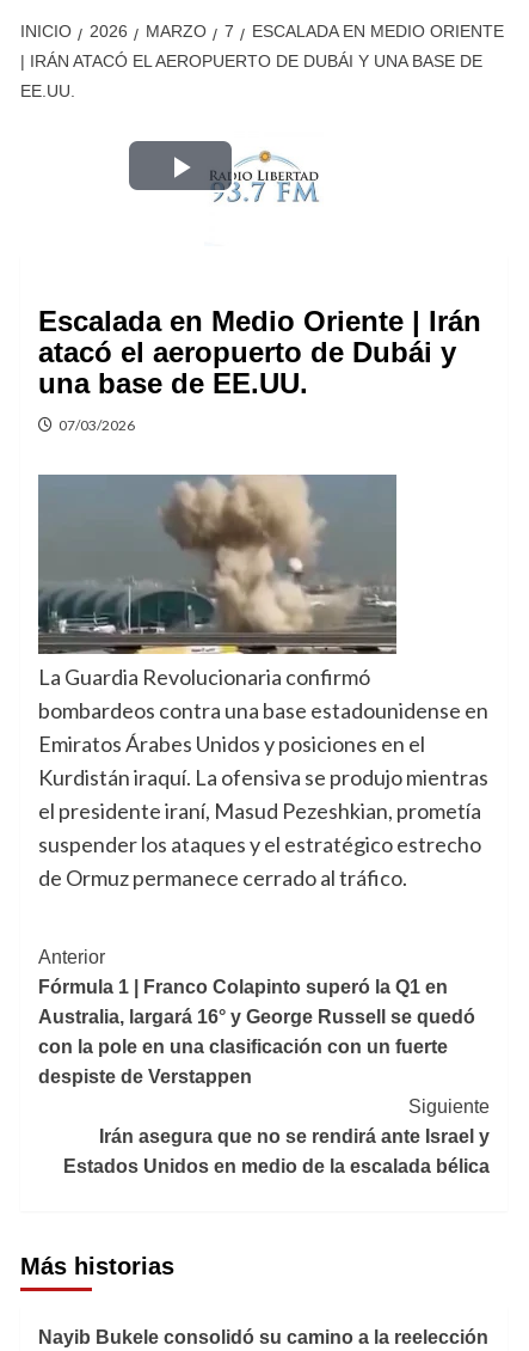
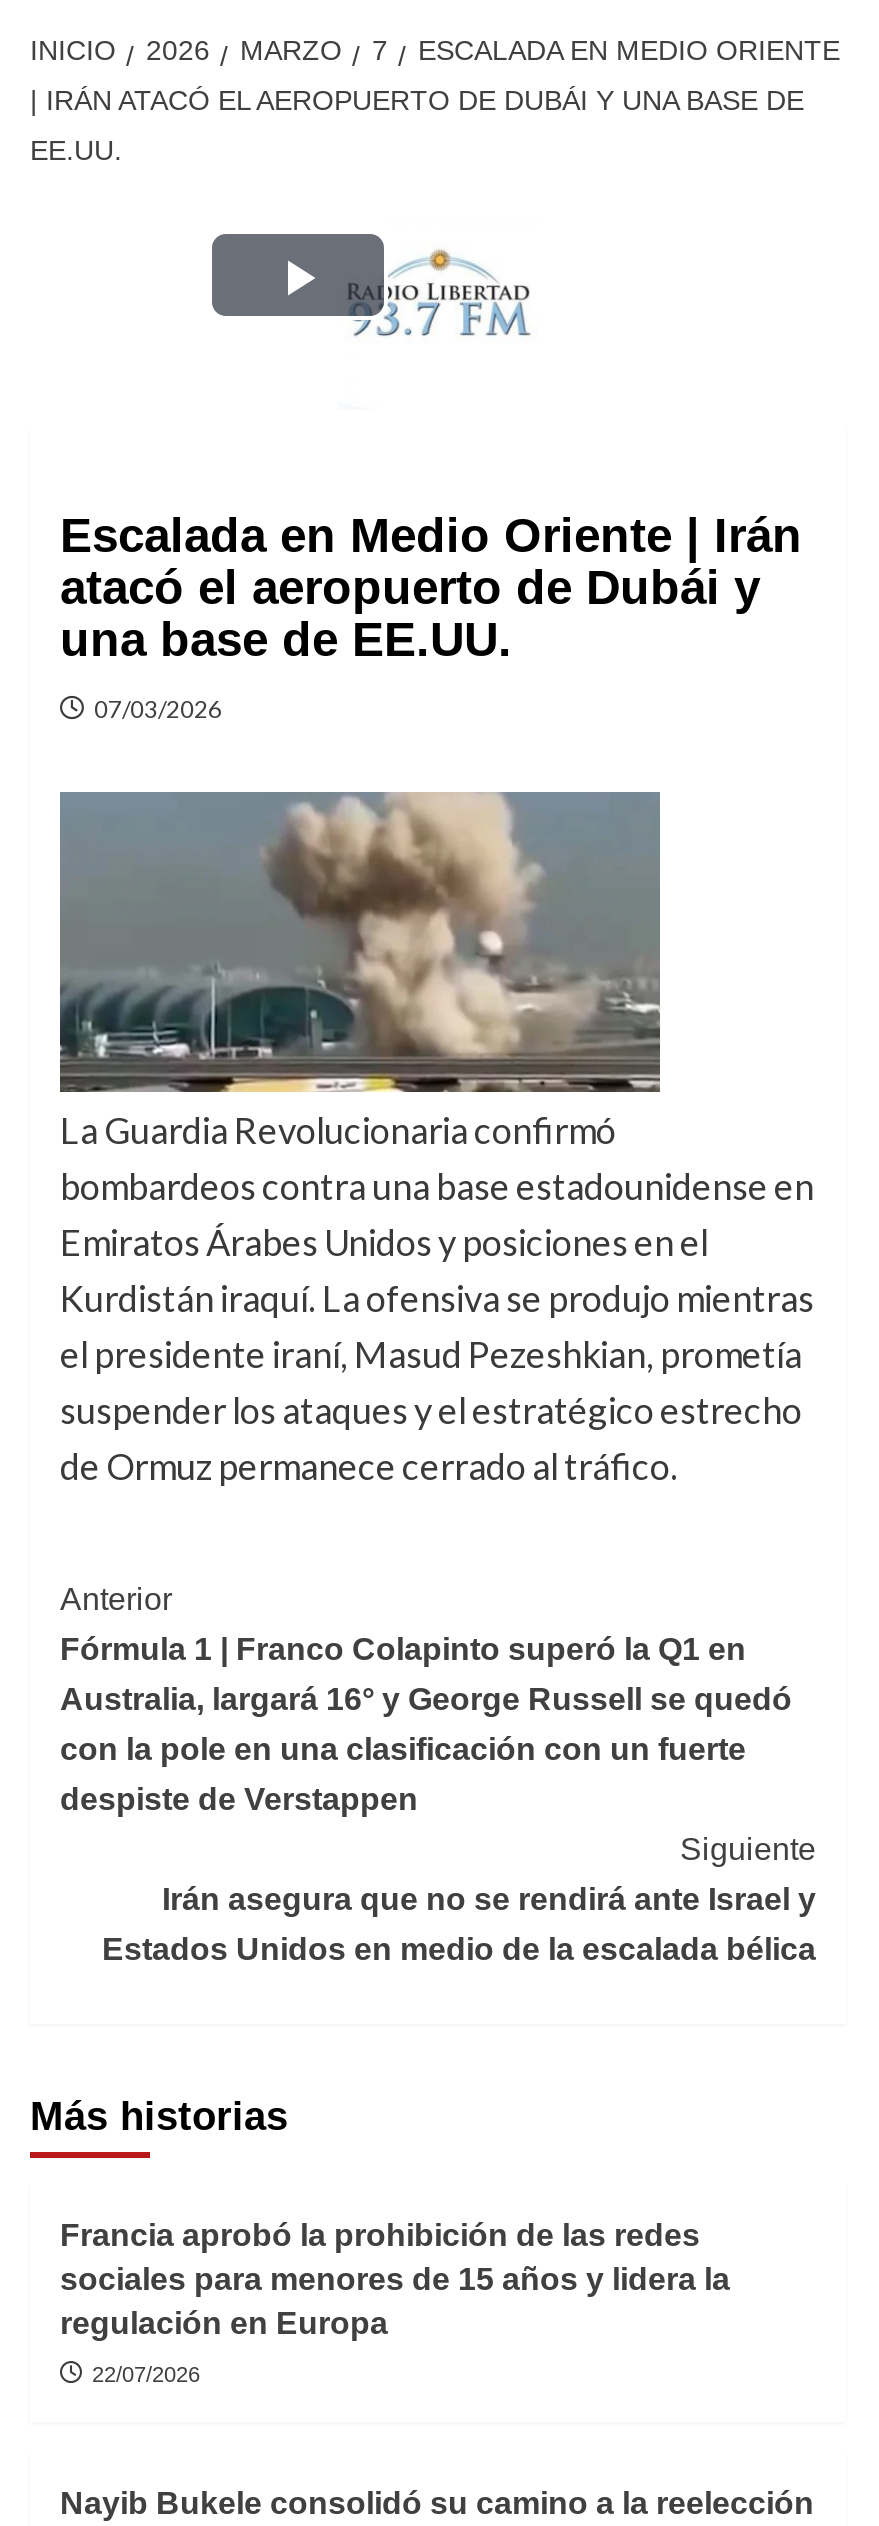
none -> [60,2218,730,2386] Francia aprobó la prohibición de las redes | sociales para menores de 15 años y lidera la | regulación en Europa | 22/07/2026

